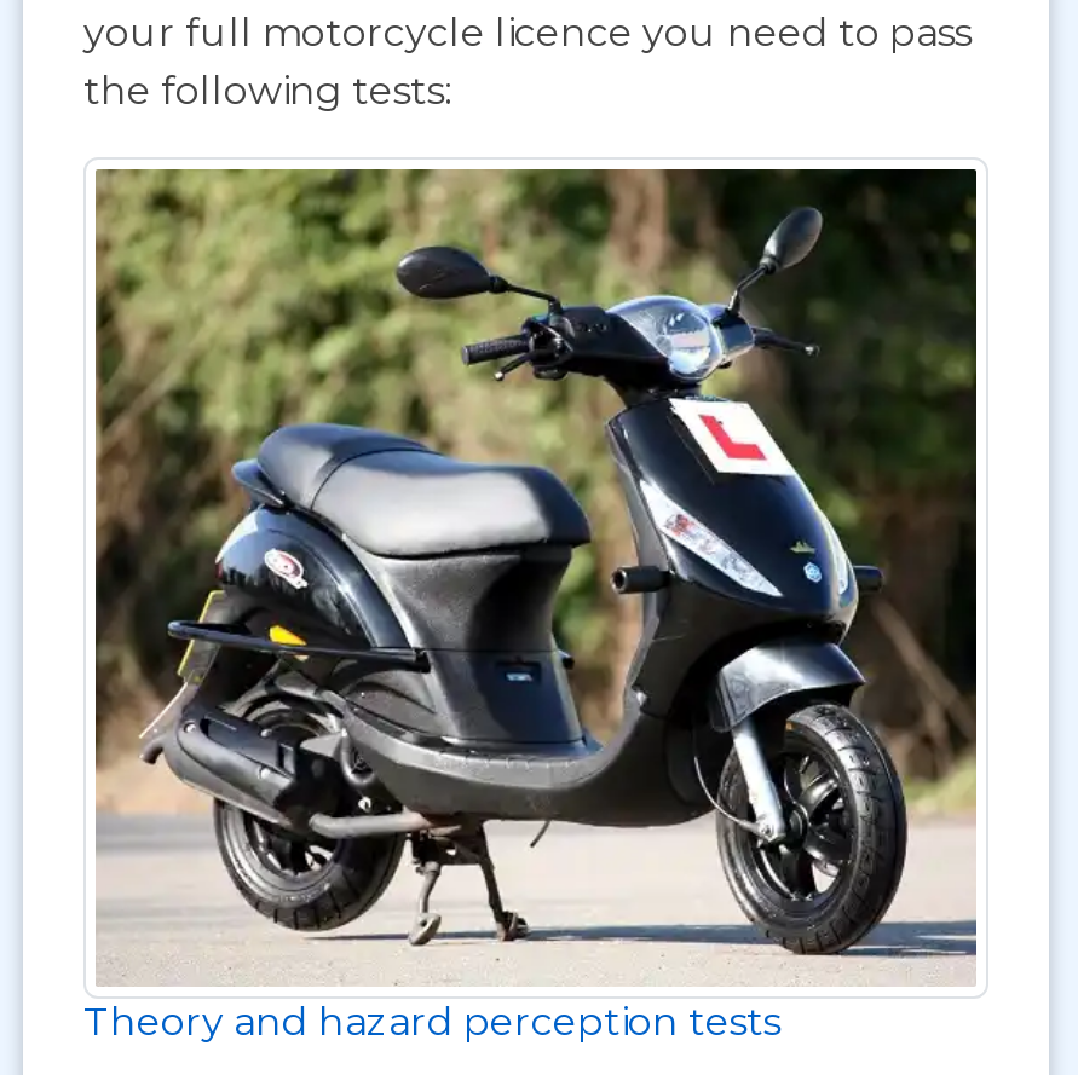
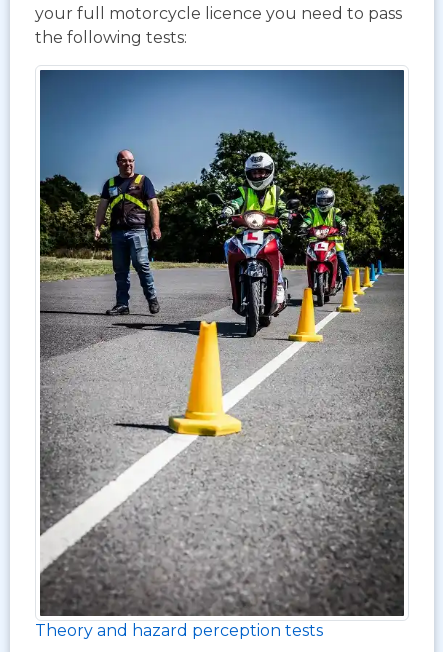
[96,167,976,987] [image] -> [39,69,405,617] [image]

